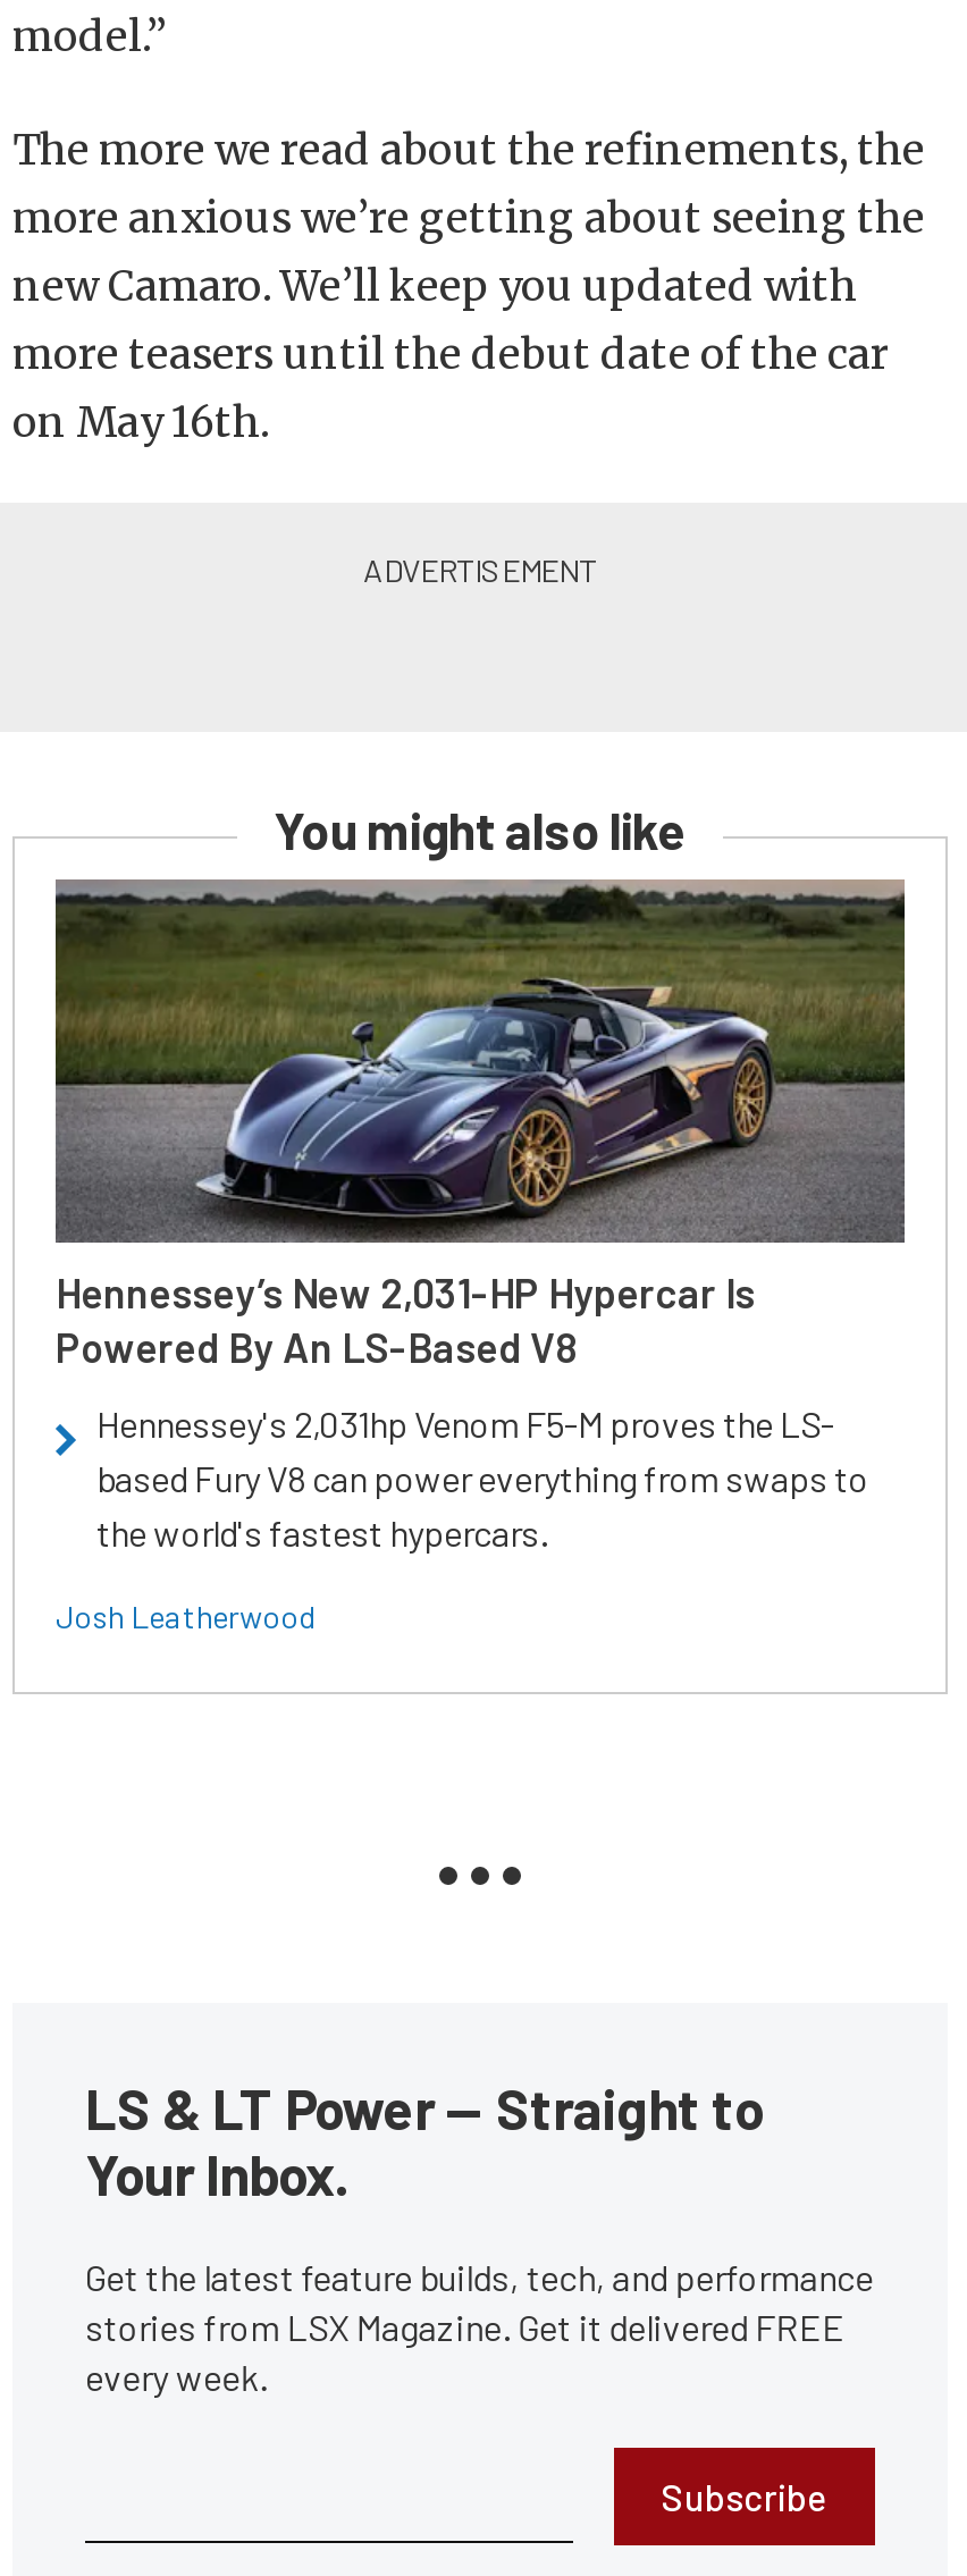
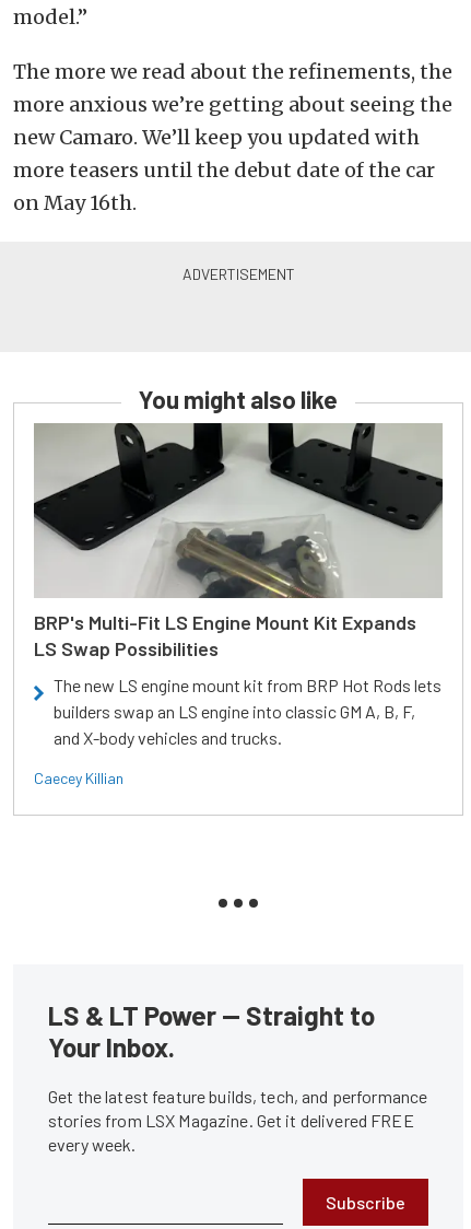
[56,878,905,1371] [image] | Hennessey’s New 2,031-HP Hypercar Is | Powered By An LS-Based V8 -> [34,422,443,660] [image] | BRP's Multi-Fit LS Engine Mount Kit Expands | LS Swap Possibilities
[96,1400,868,1552] Hennessey's 2,031hp Venom F5-M proves the LS- | based Fury V8 can power everything from swaps to | the world's fastest hypercars. -> [54,675,441,748] The new LS engine mount kit from BRP Hot Rods lets | builders swap an LS engine into classic GM A, B, F, | and X-body vehicles and trucks.
[56,1596,317,1634] Josh Leatherwood -> [34,769,123,787] Caecey Killian

